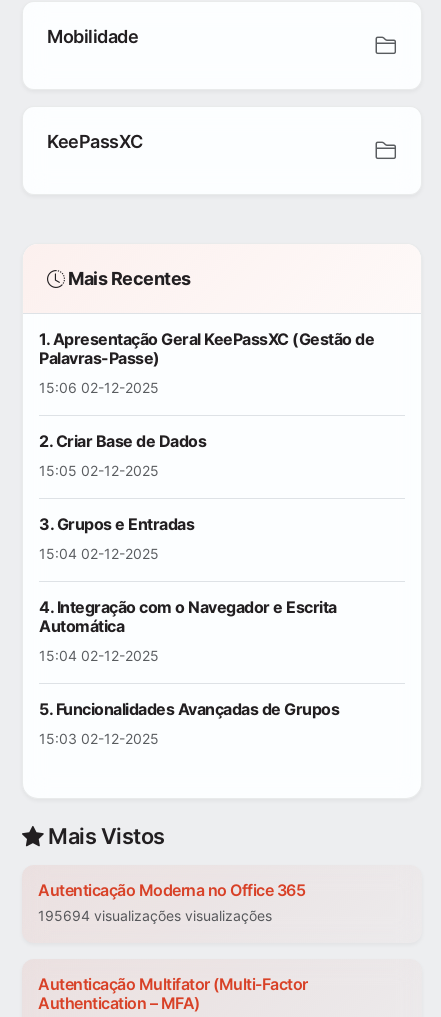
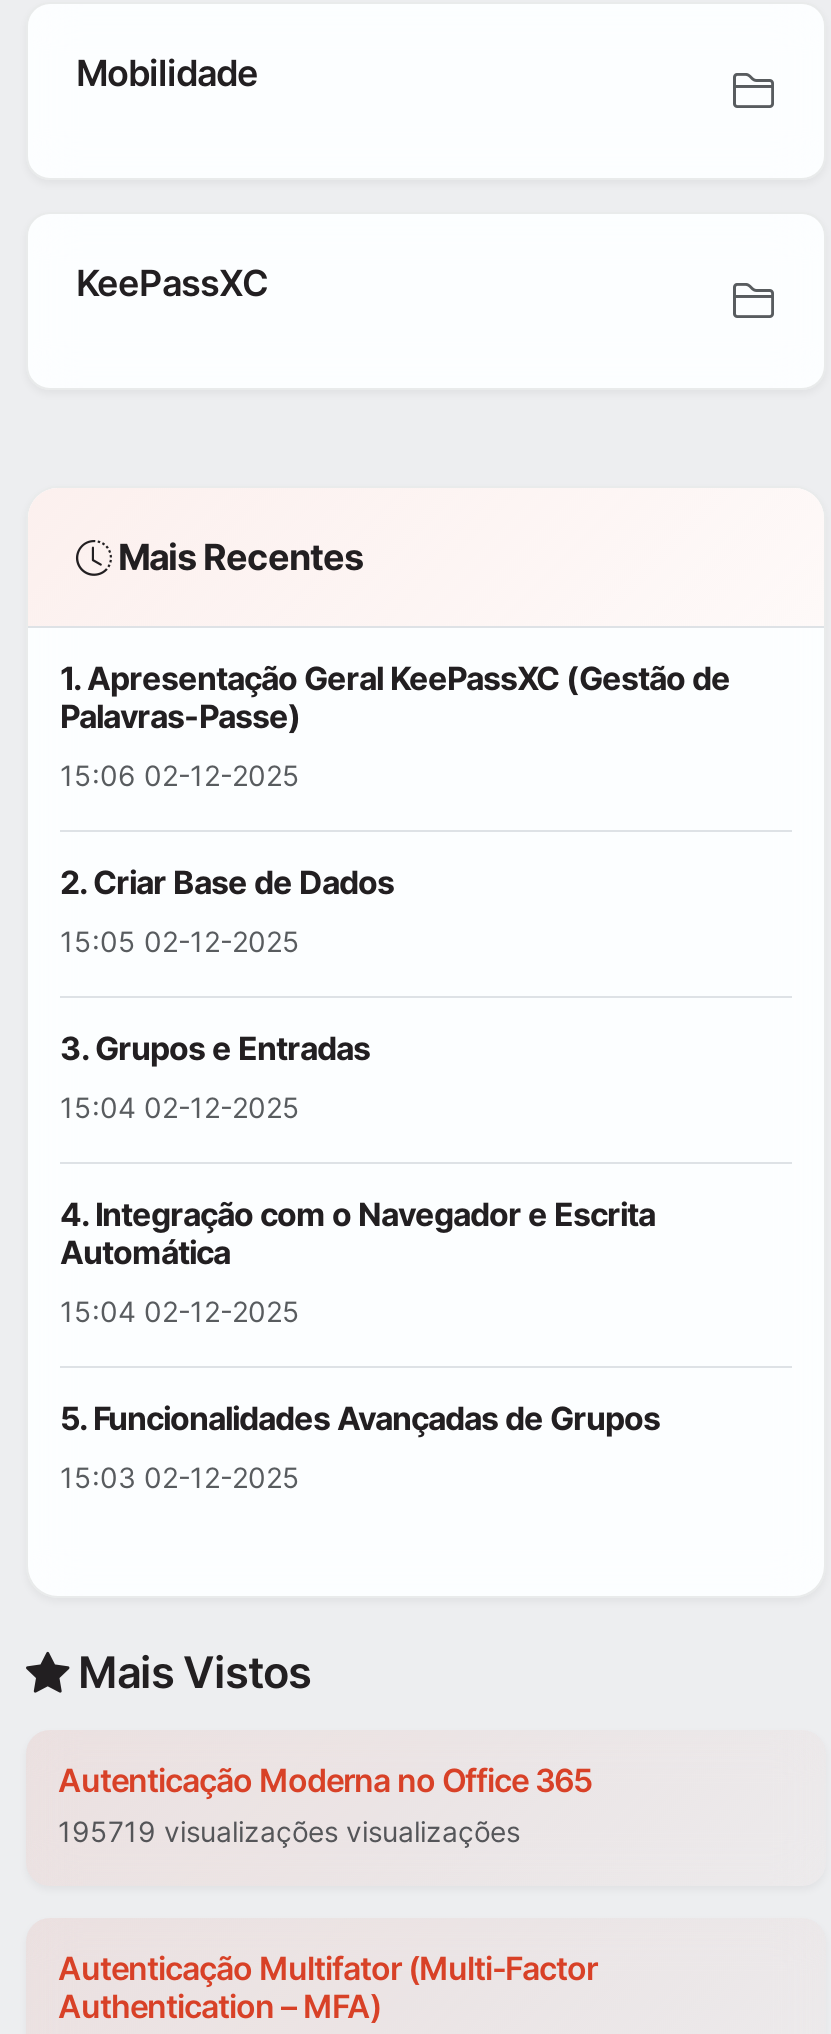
[38,907,272,924] 195694 visualizações visualizações -> [58,1815,520,1849] 195719 visualizações visualizações

